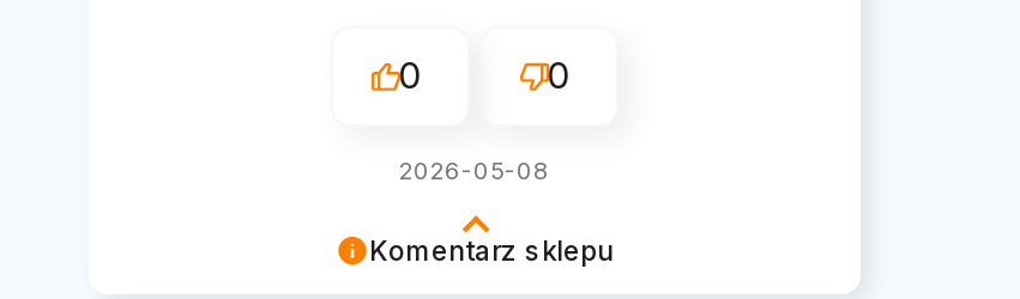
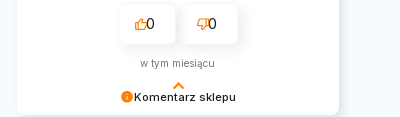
[399,155,550,184] 2026-05-08 -> [140,57,215,69] w tym miesiącu

